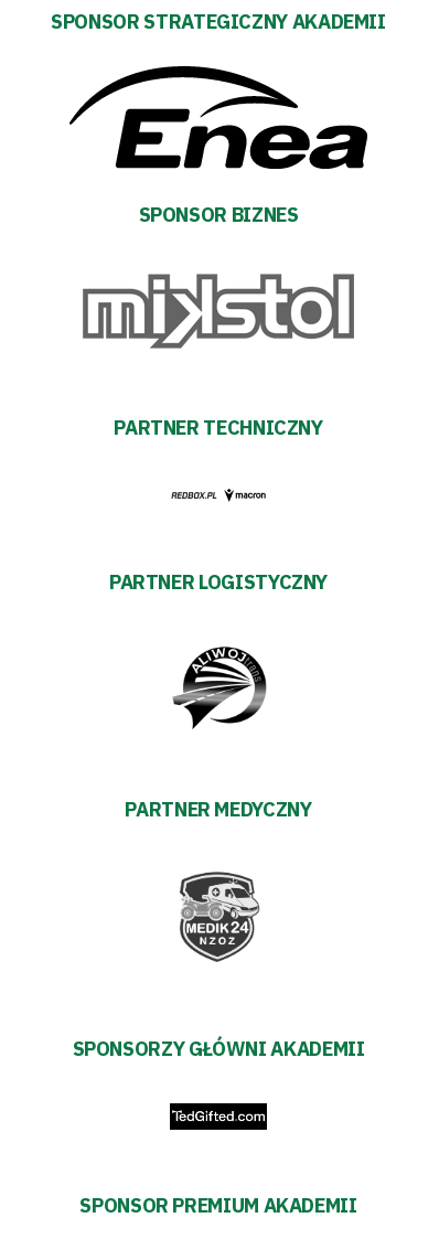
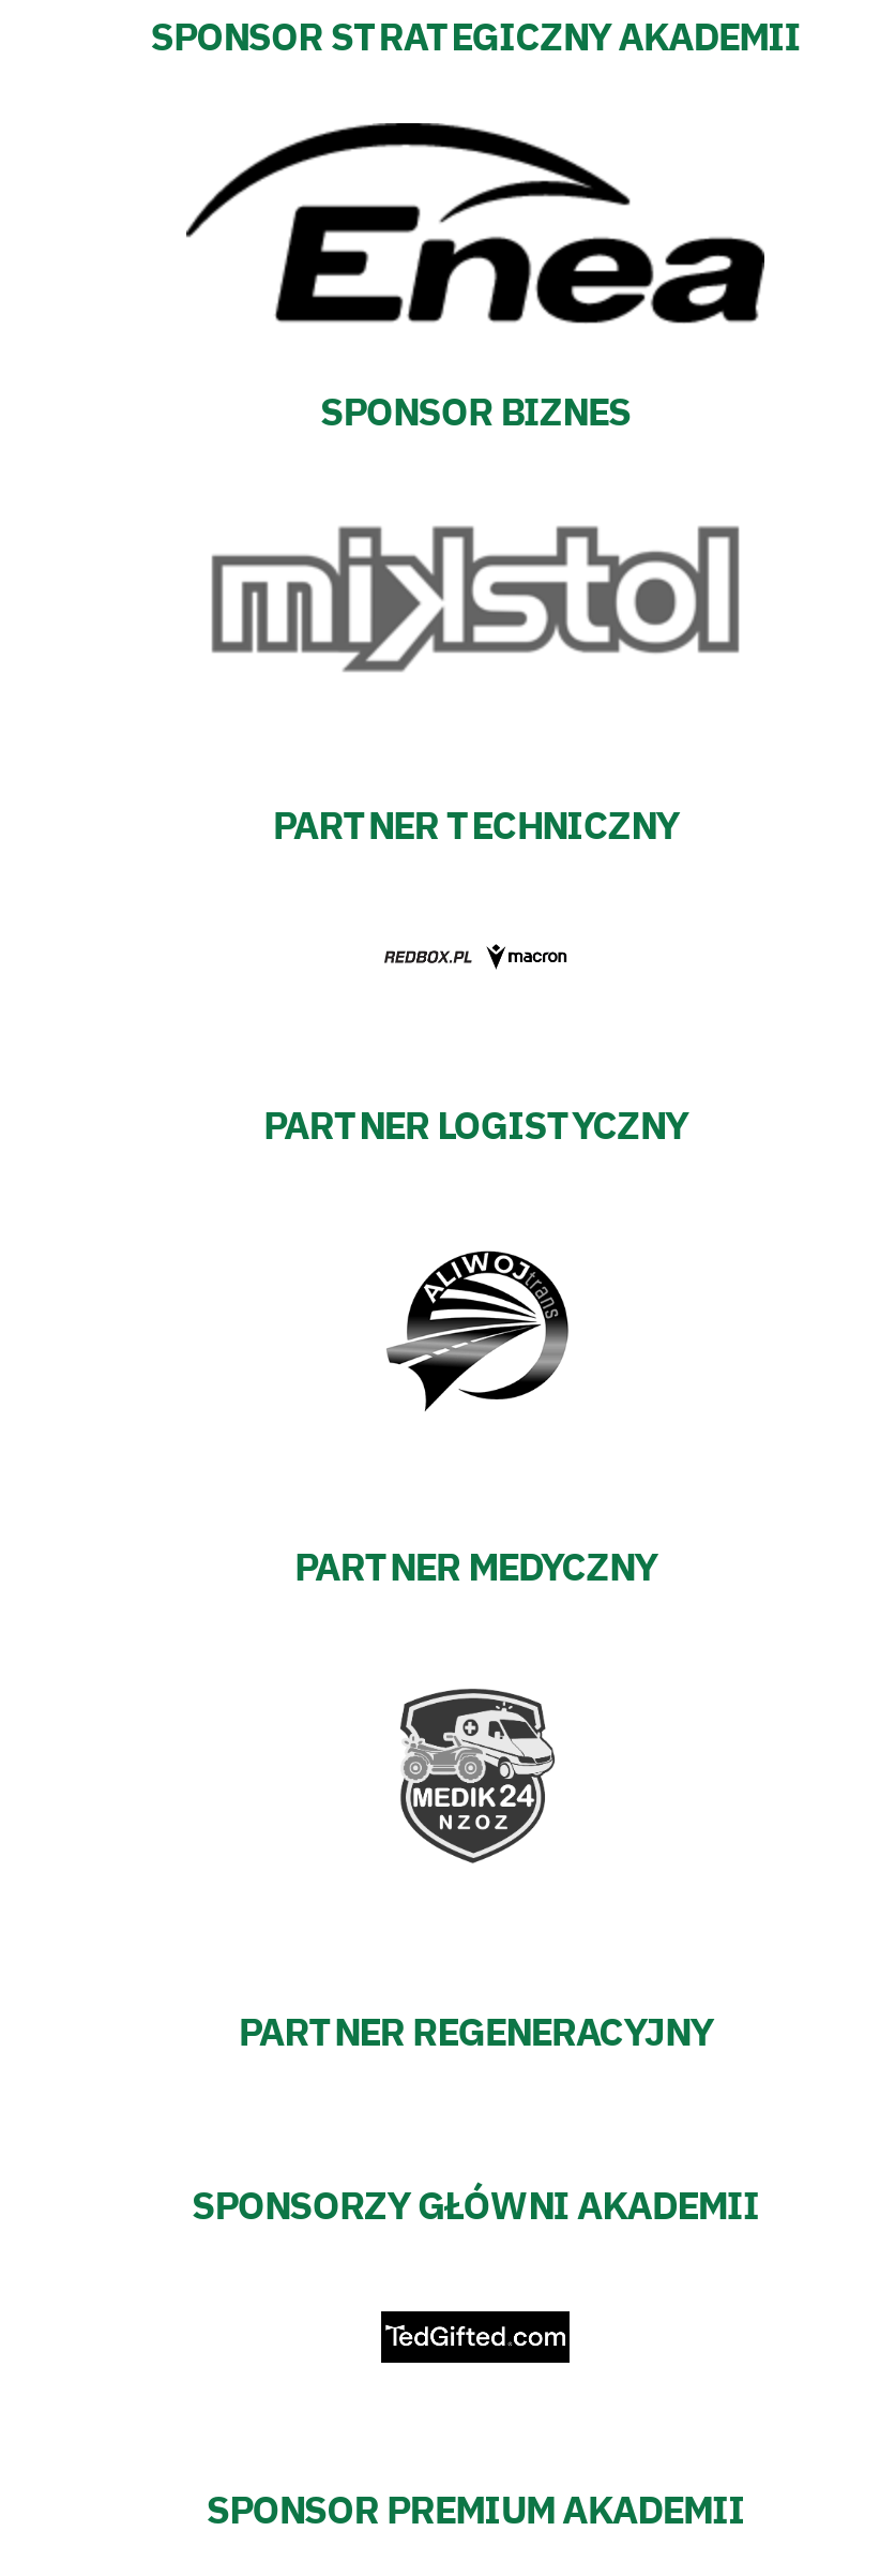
none -> [238,2006,712,2056] PARTNER REGENERACYJNY

